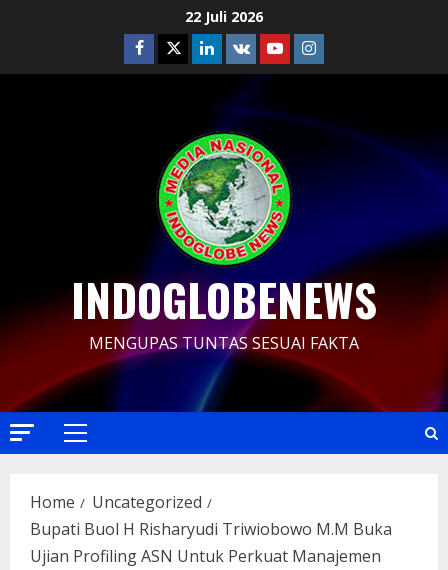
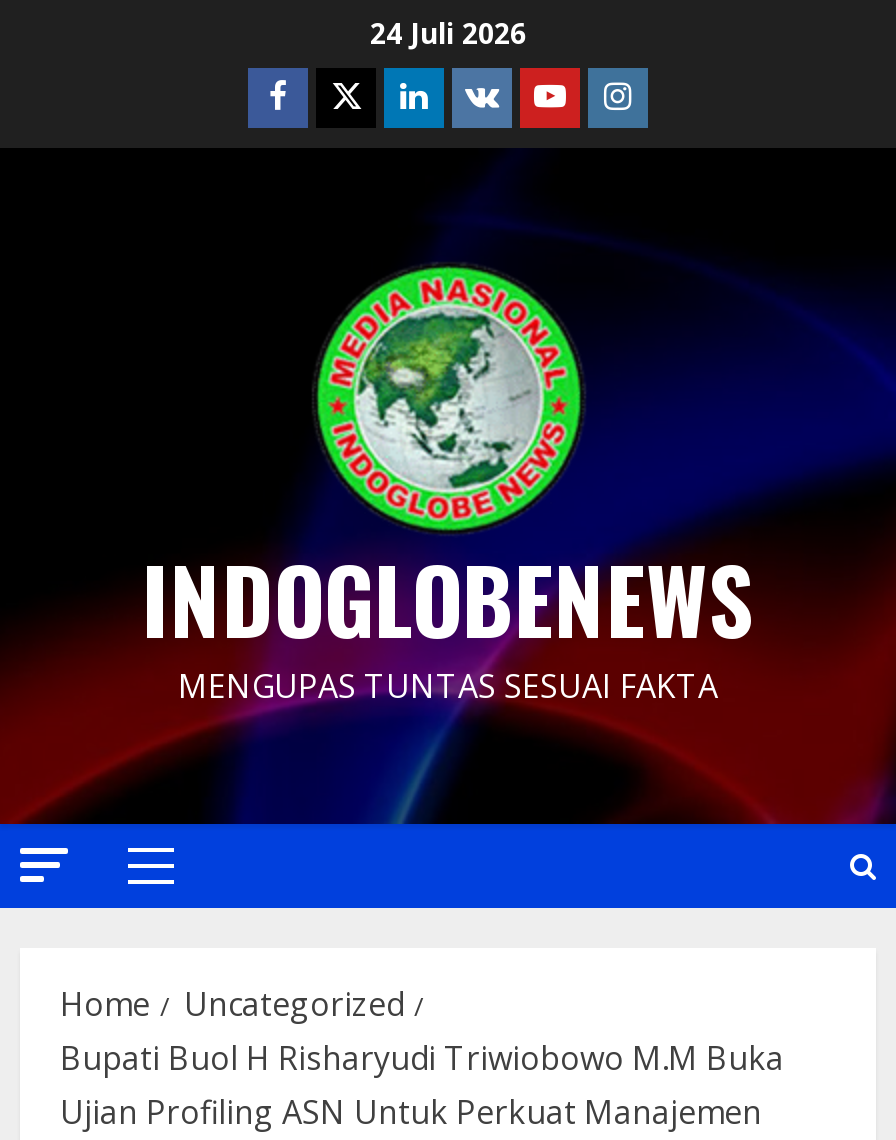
[185,7,263,26] 22 Juli 2026 -> [370,14,526,52] 24 Juli 2026

